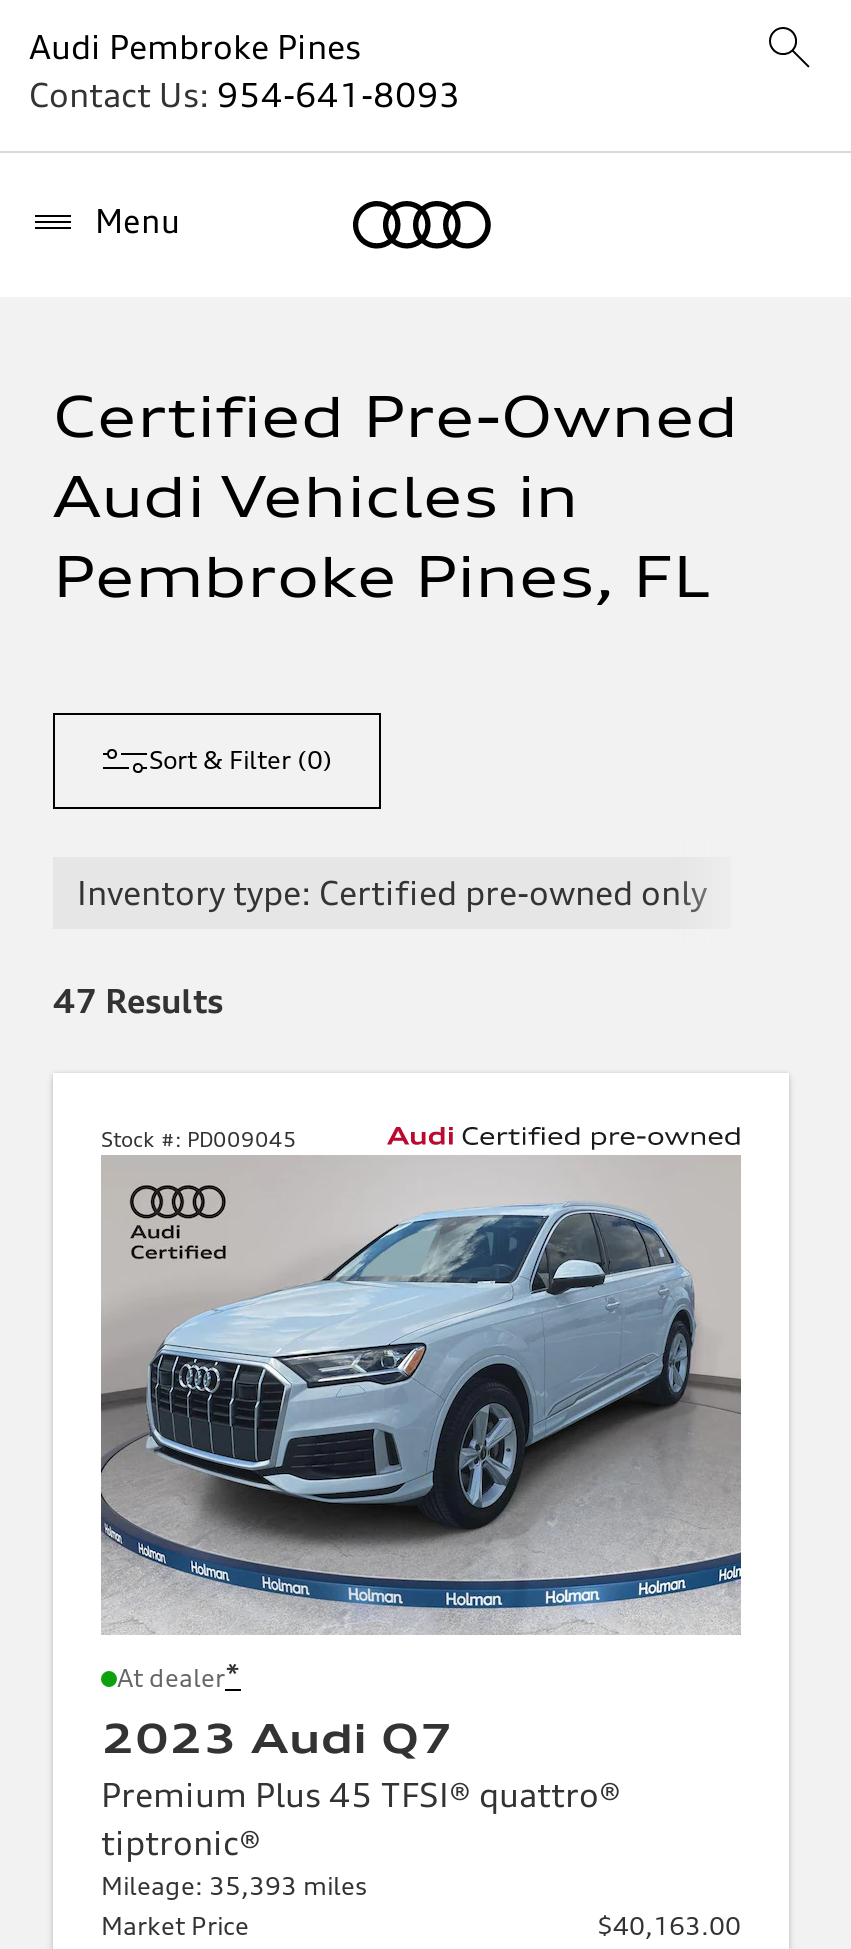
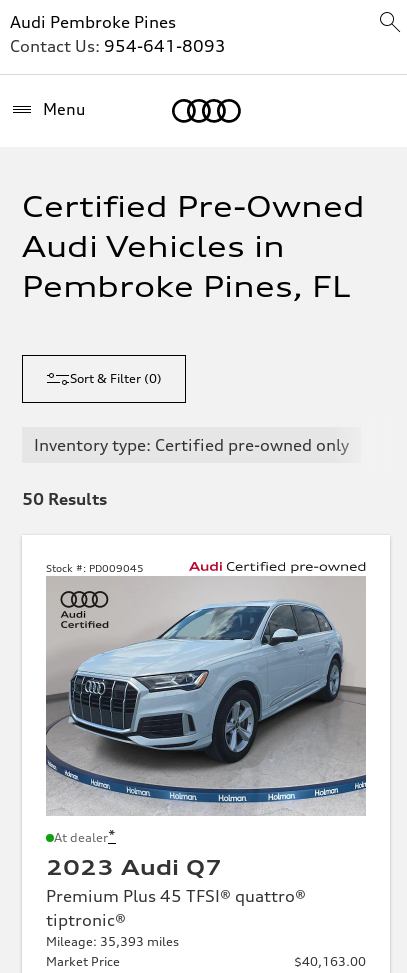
[53,981,223,1021] 47 Results -> [22,489,107,509] 50 Results

